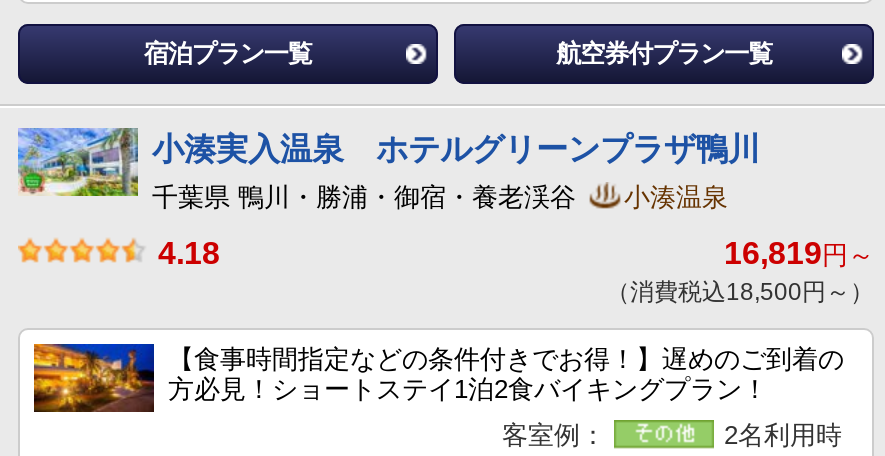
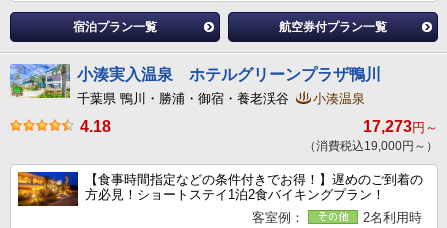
[724,237,874,271] 16,819円～ -> [363,118,438,135] 17,273円～
[606,279,874,307] （消費税込18,500円～） -> [304,139,438,153] （消費税込19,000円～）

